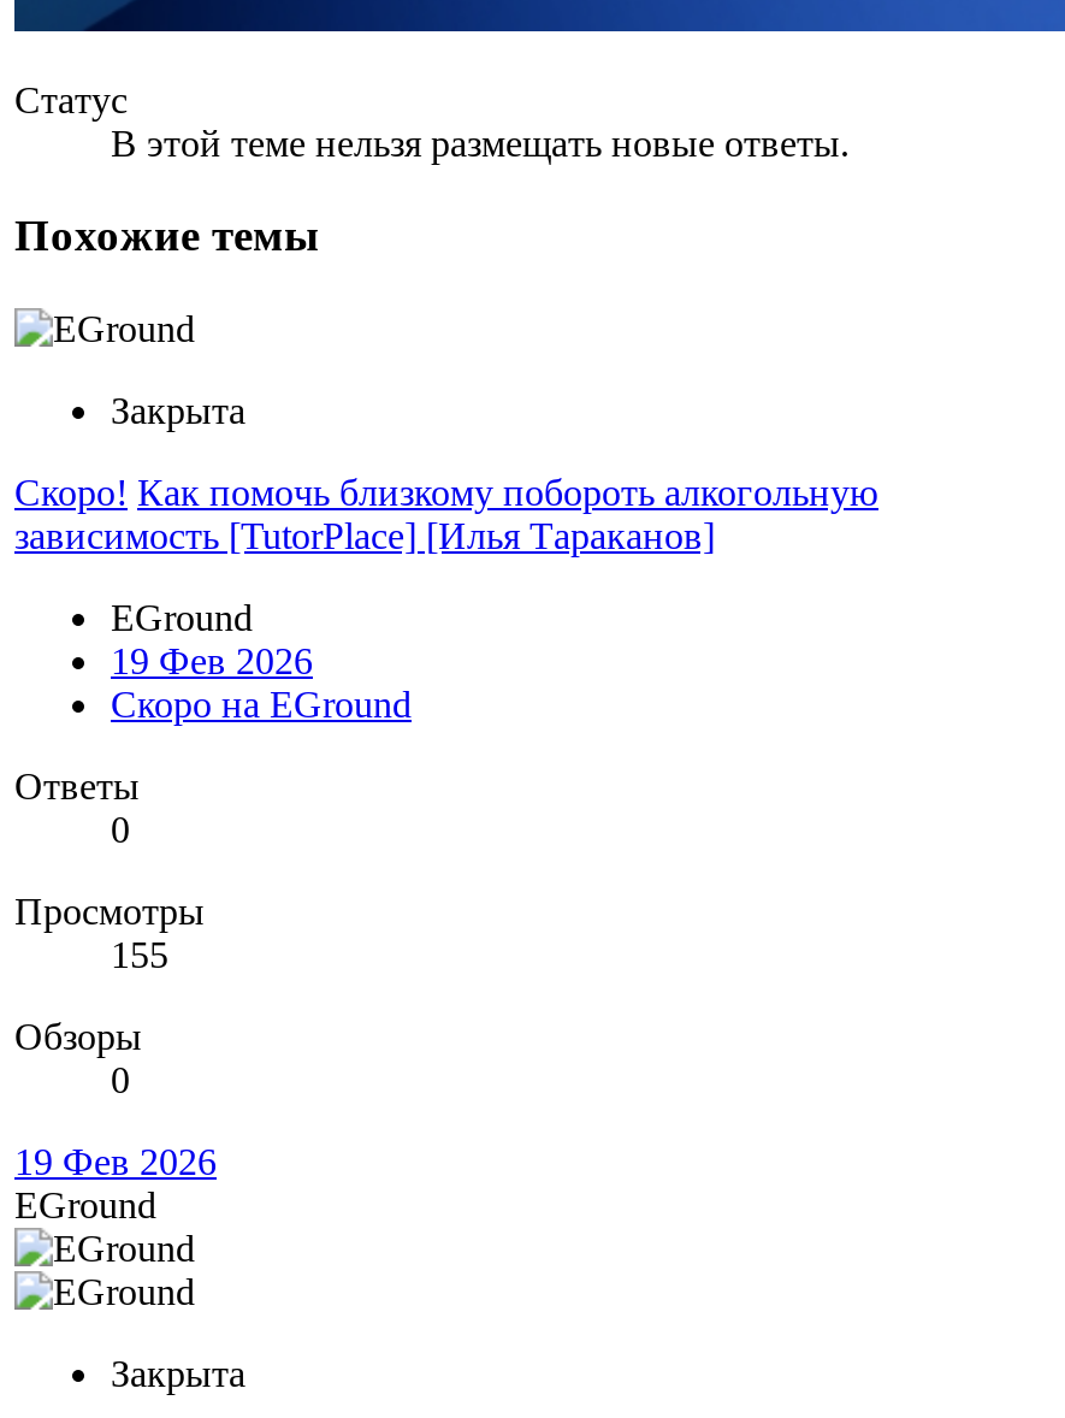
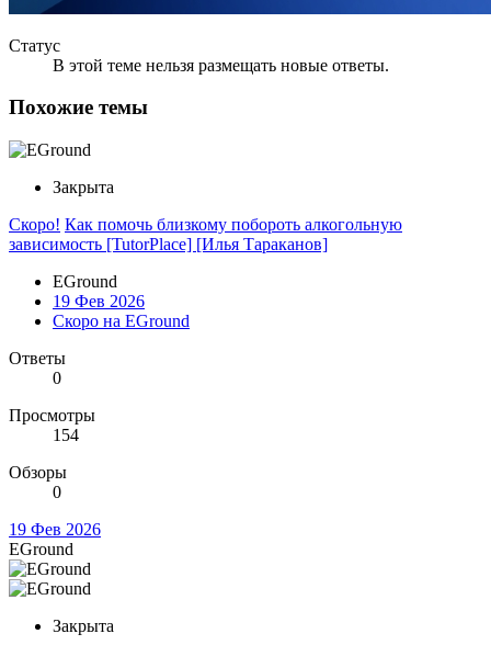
[111,934,168,975] 155 -> [53,426,79,444] 154

